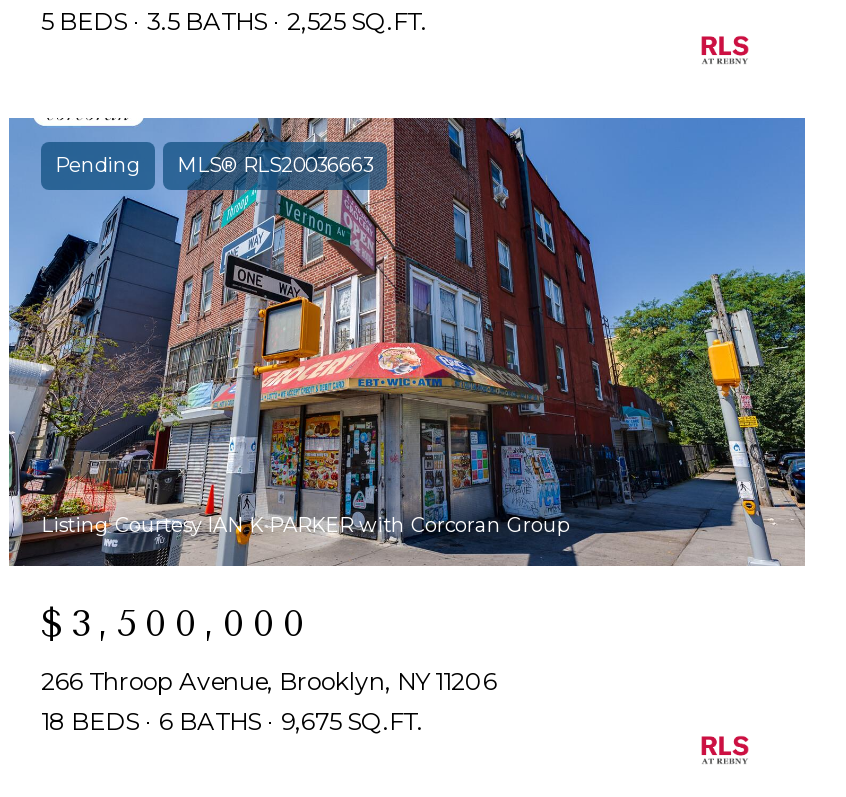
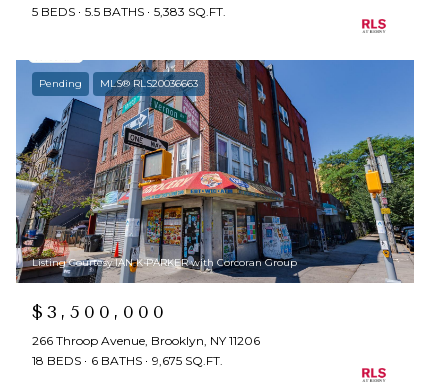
[147,7,267,37] 3.5 BATHS -> [85,4,144,19] 5.5 BATHS
[287,7,427,37] 2,525 SQ.FT. -> [154,4,226,19] 5,383 SQ.FT.

